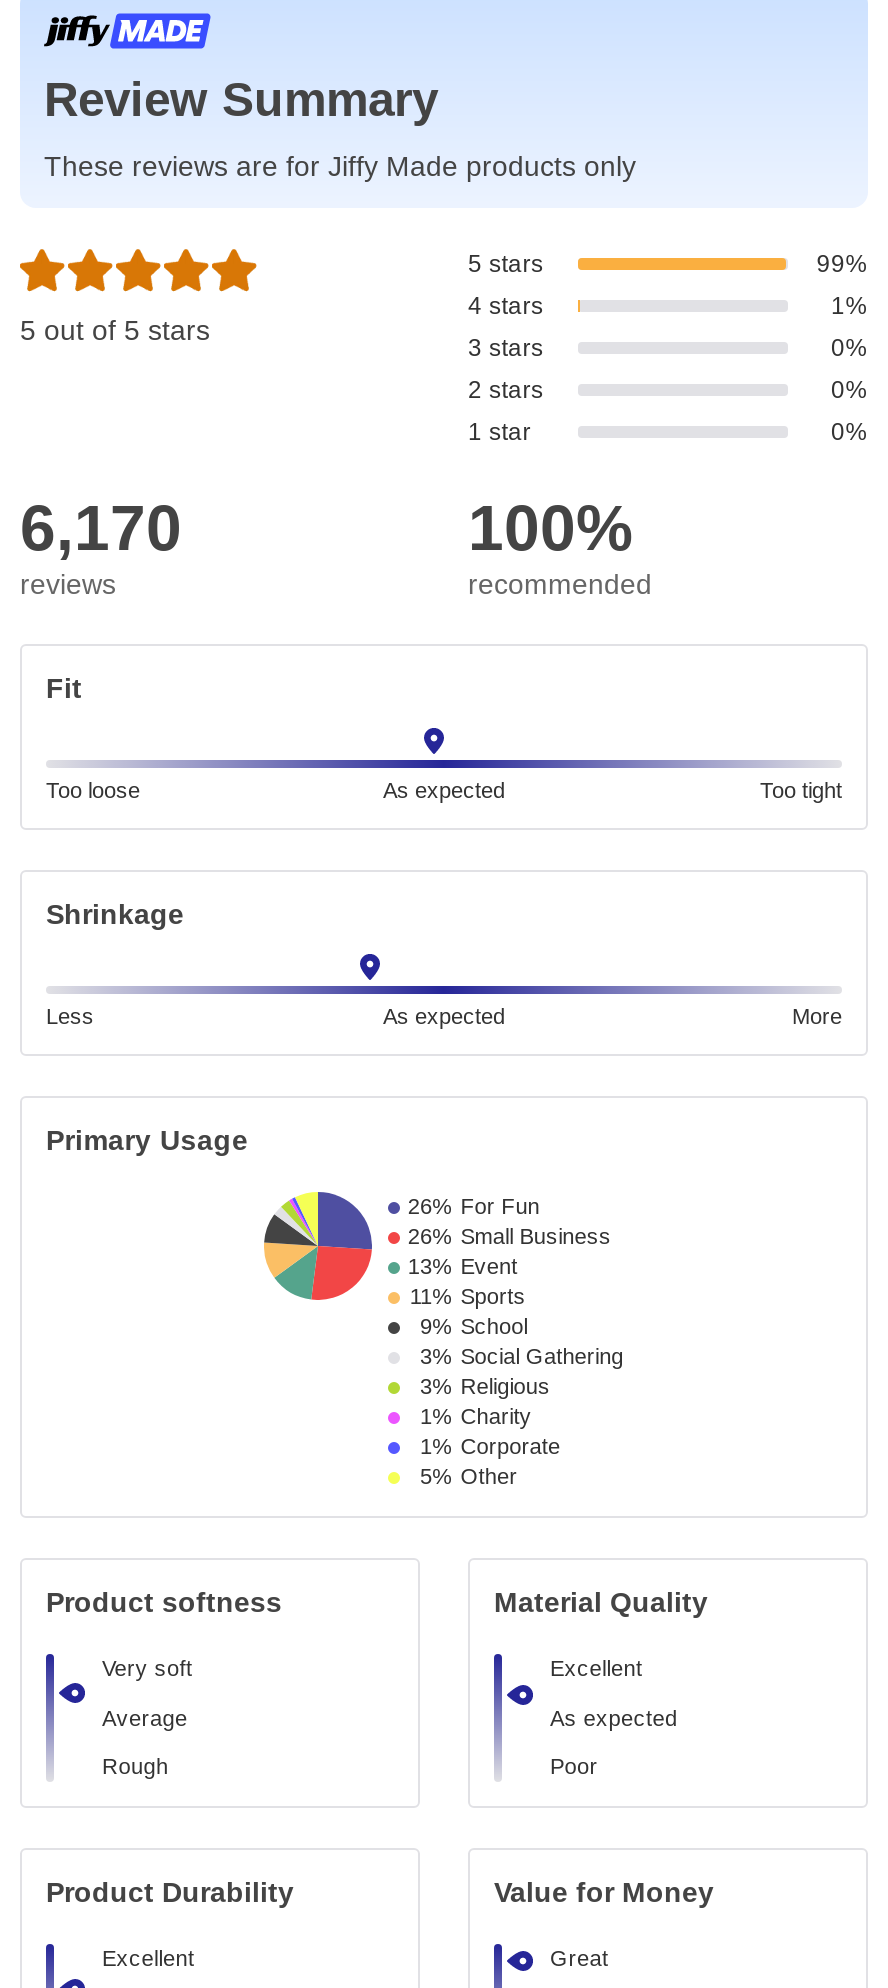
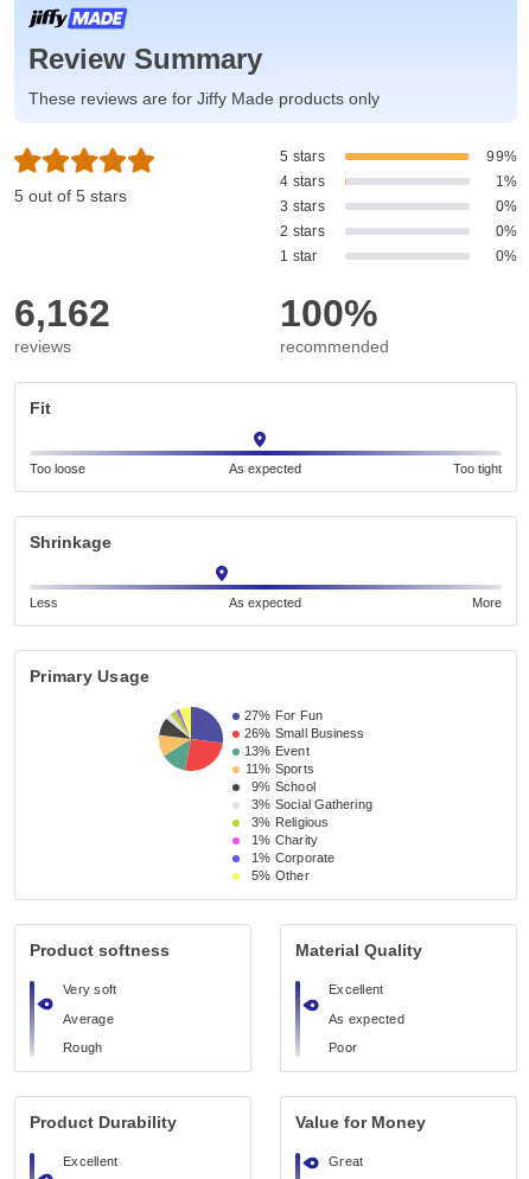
[20,492,182,564] 6,170 -> [14,292,110,335] 6,162
[408,1194,540,1218] 26% For Fun -> [244,708,323,723] 27% For Fun

